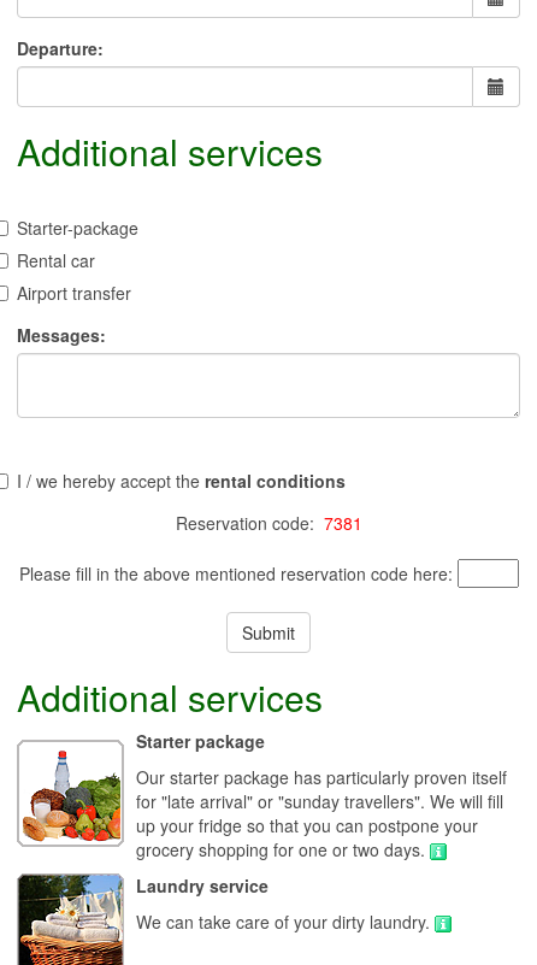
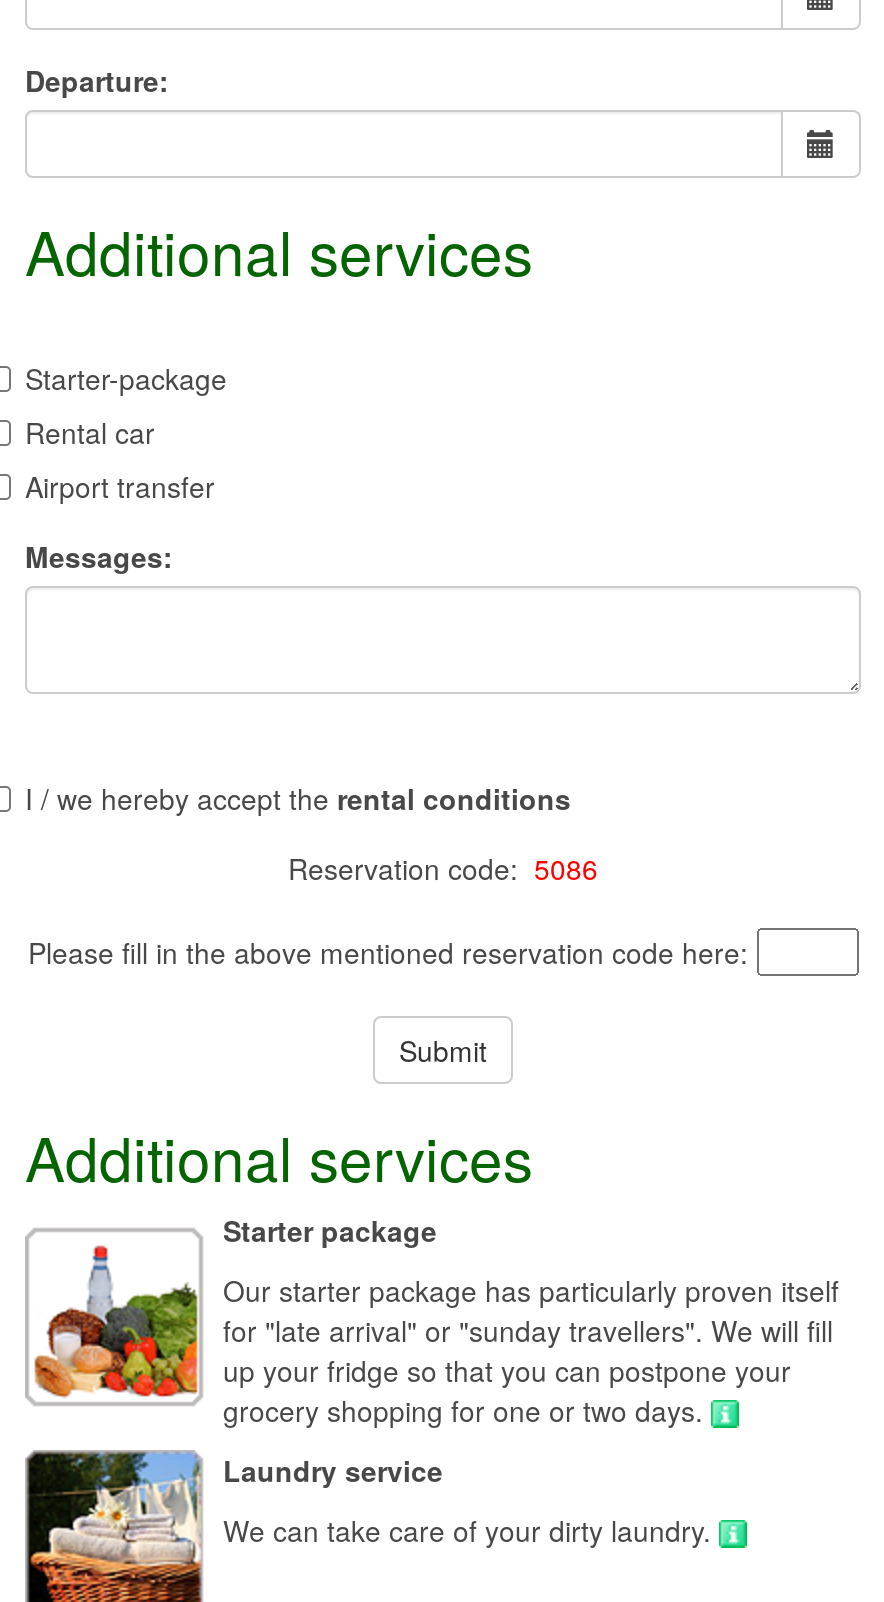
[175,511,362,535] Reservation code: 7381 -> [288,848,598,888] Reservation code: 5086

